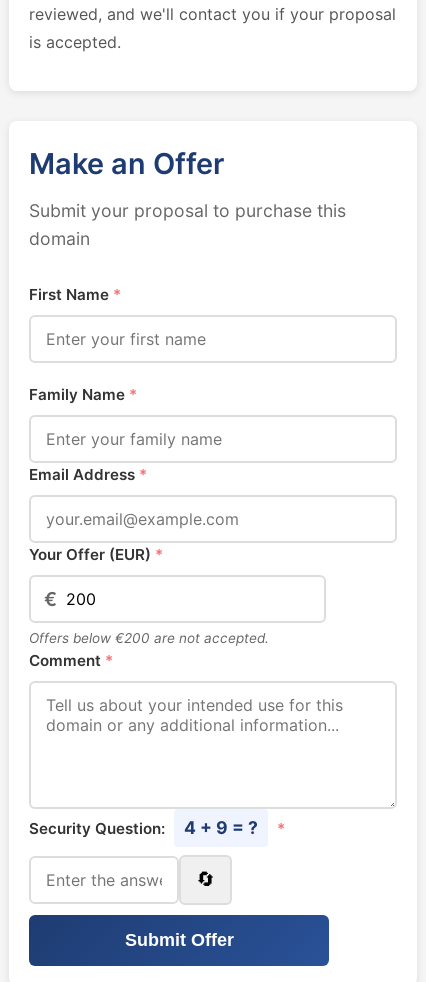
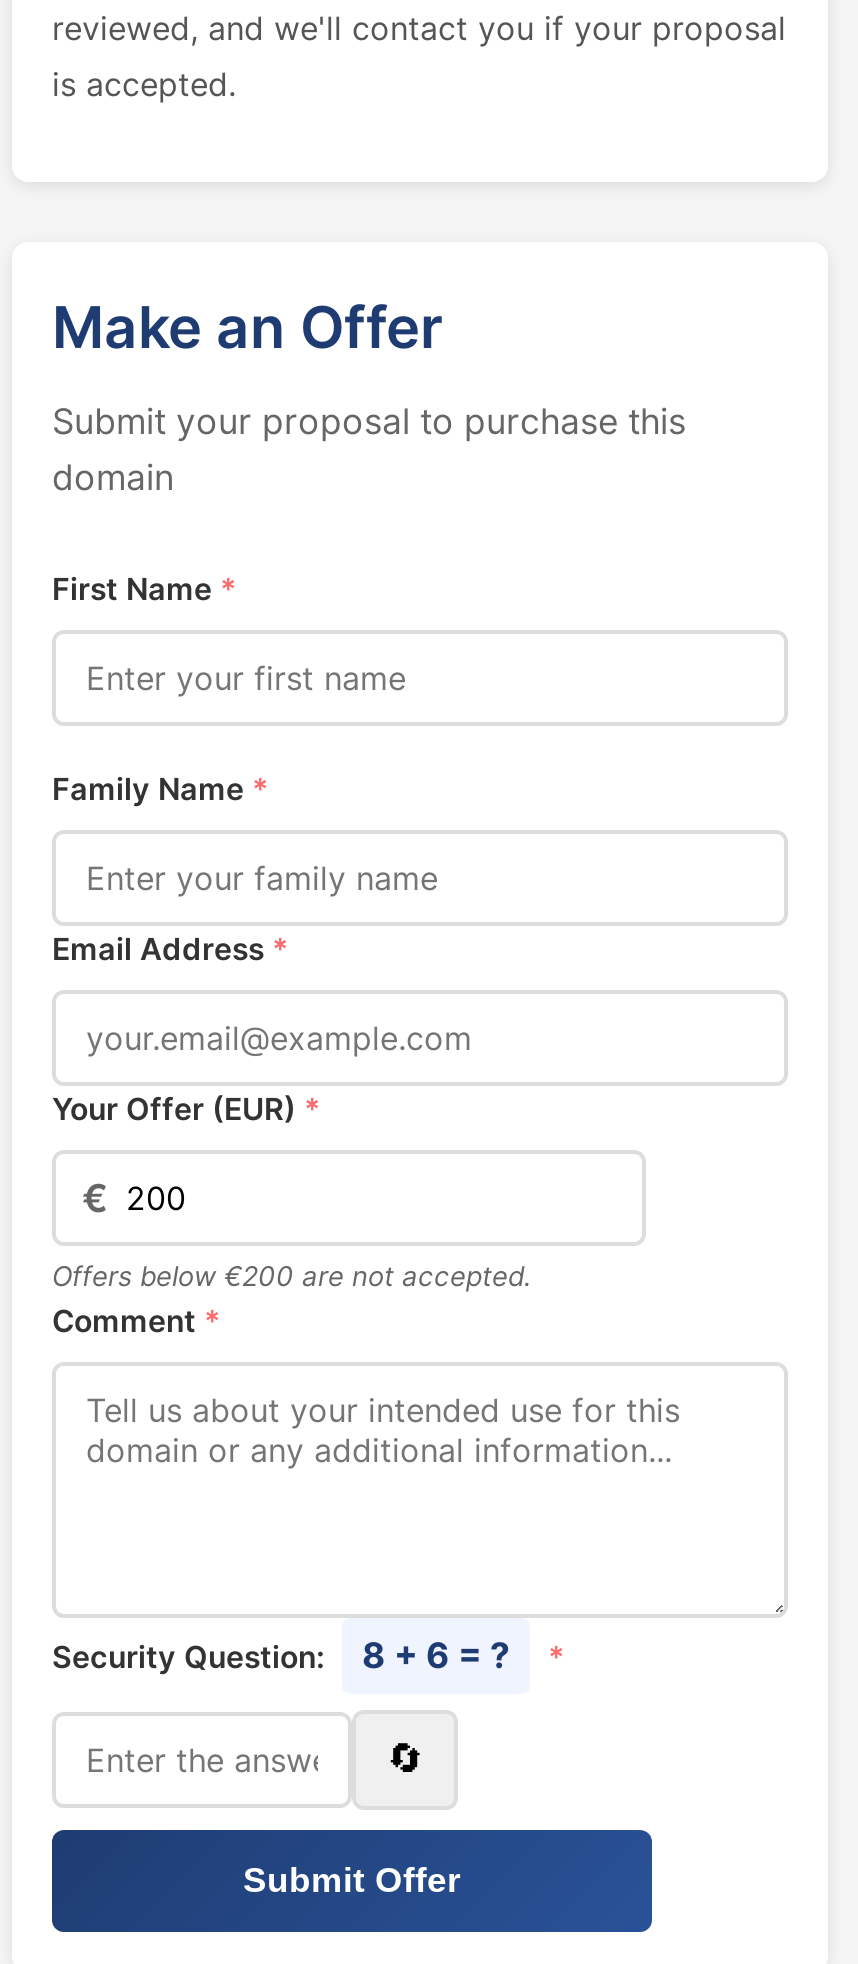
[184,817,258,838] 4 + 9 = ? -> [362,1634,510,1676] 8 + 6 = ?

